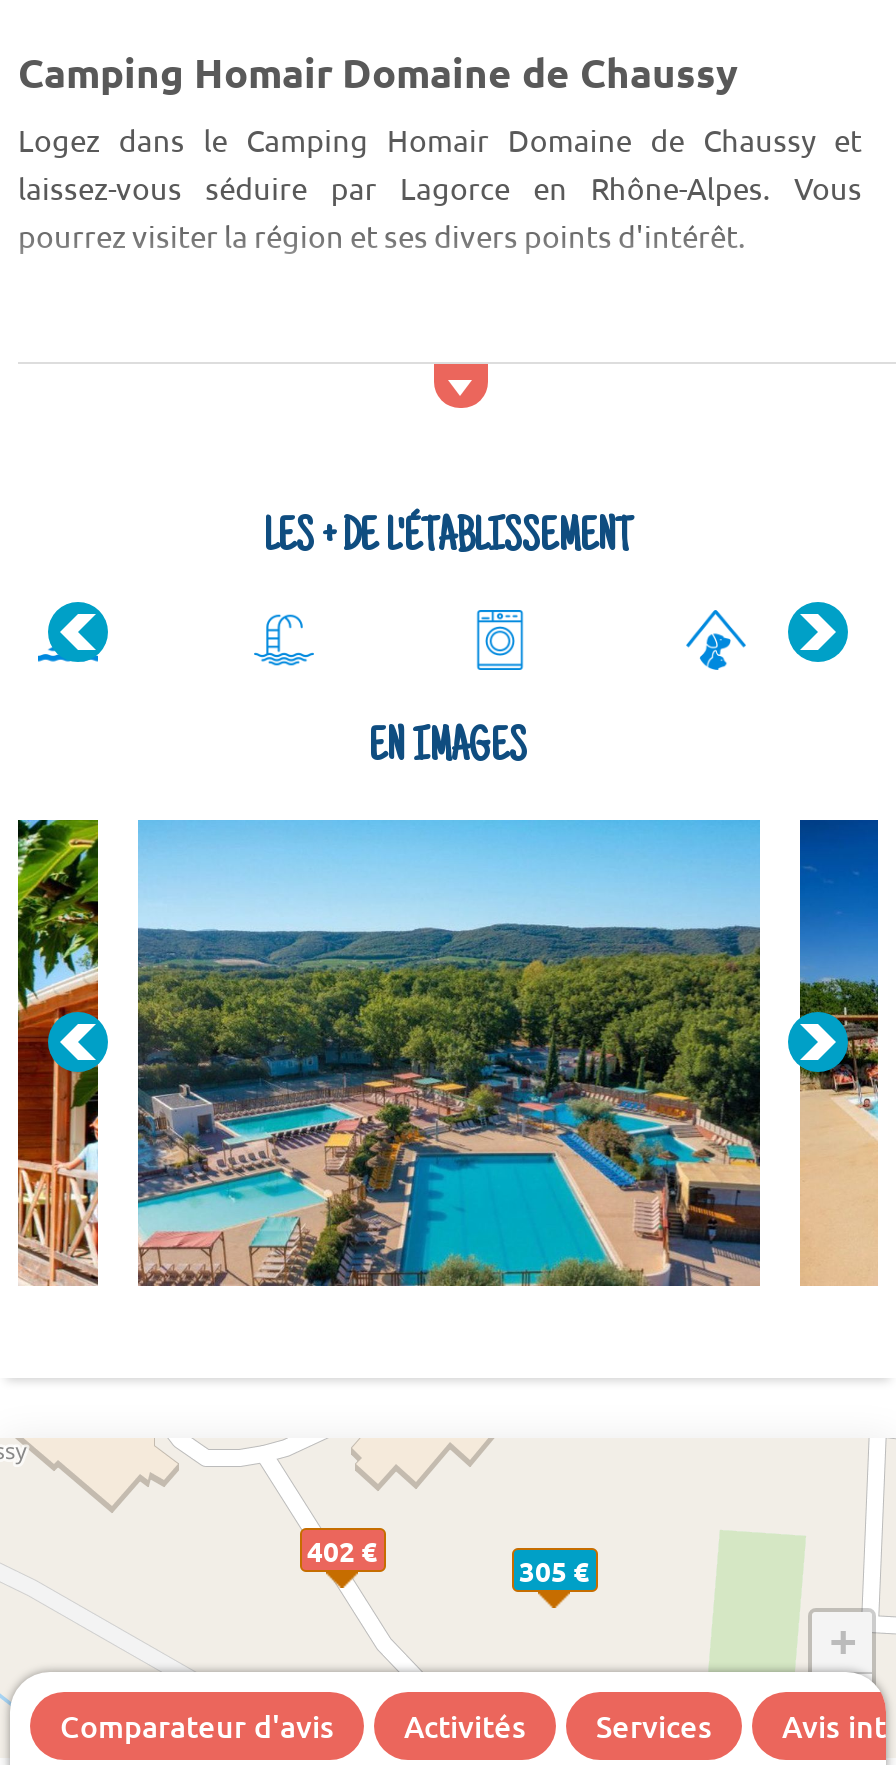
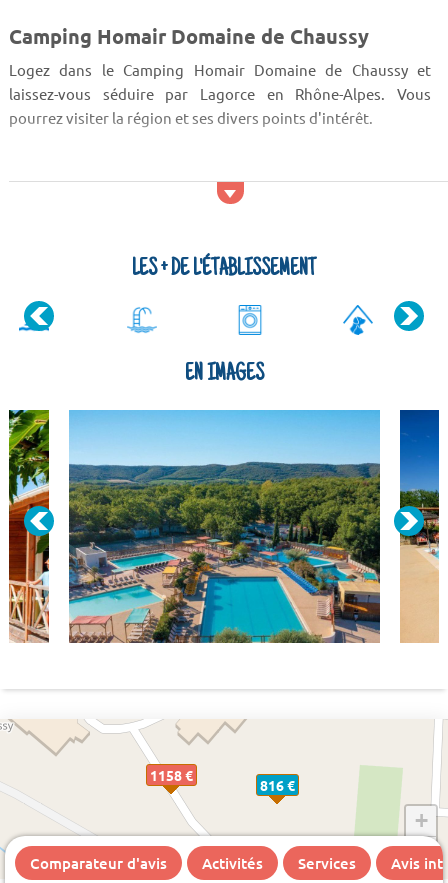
[307,1533,377,1569] 402 € -> [149,766,192,784] 1158 €
[519,1553,589,1589] 305 € -> [259,776,294,794] 816 €

